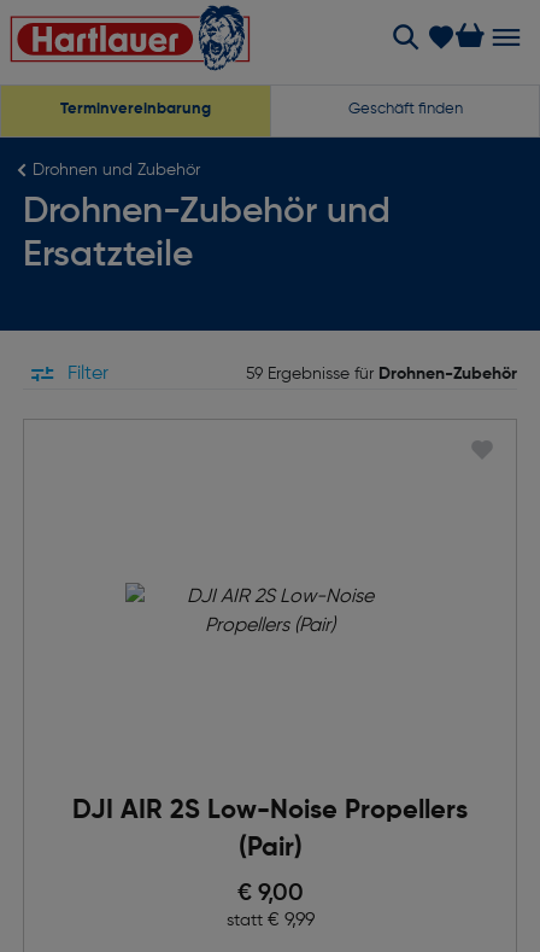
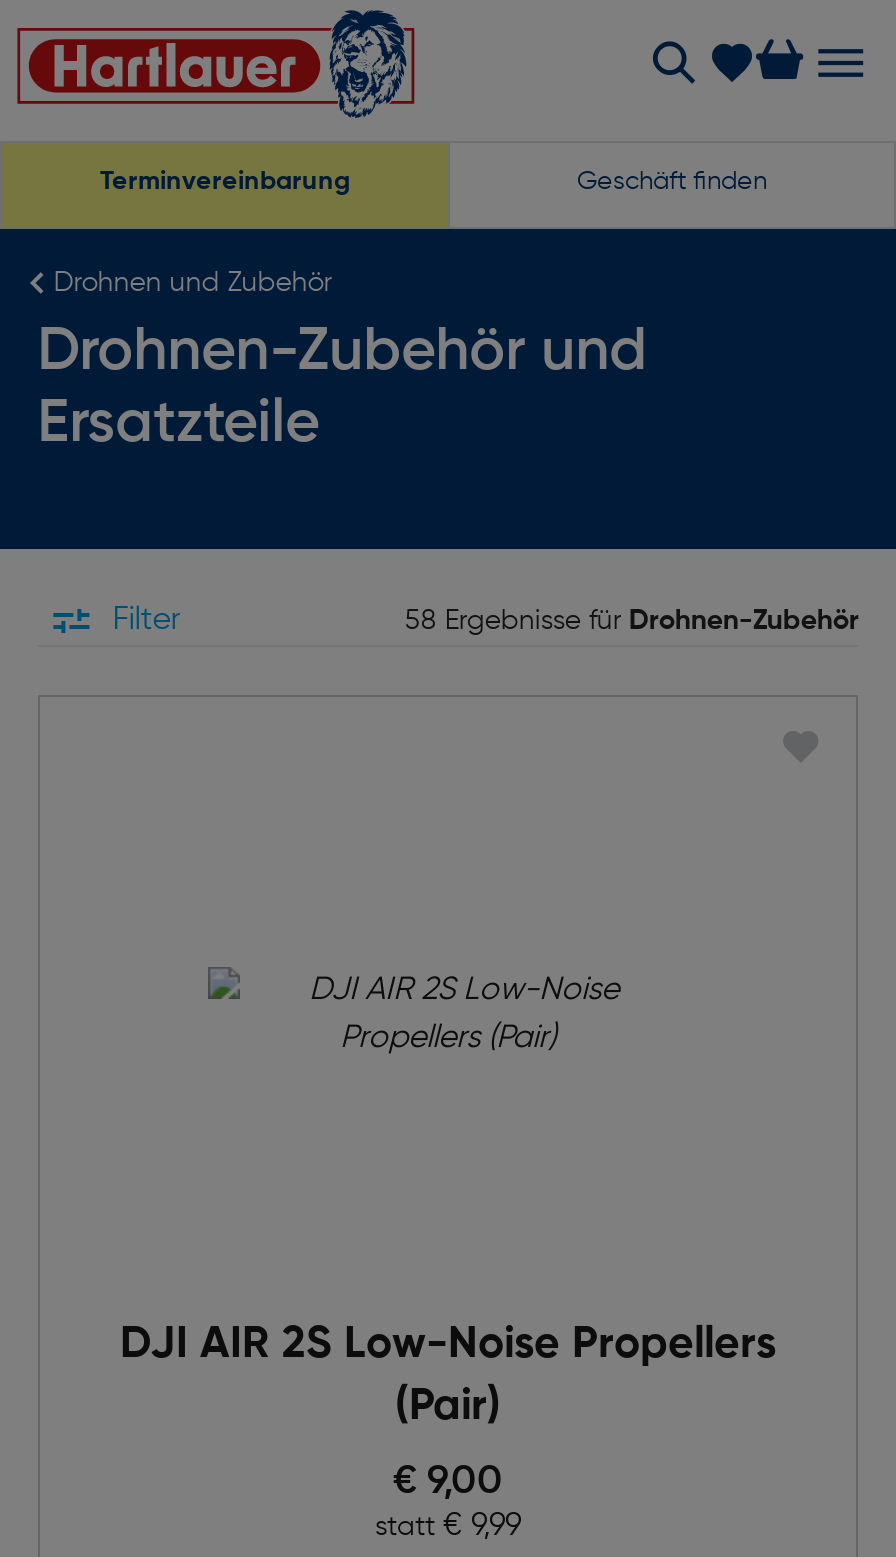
[246,365,517,382] 59 Ergebnisse für Drohnen-Zubehör -> [405,606,859,634] 58 Ergebnisse für Drohnen-Zubehör

